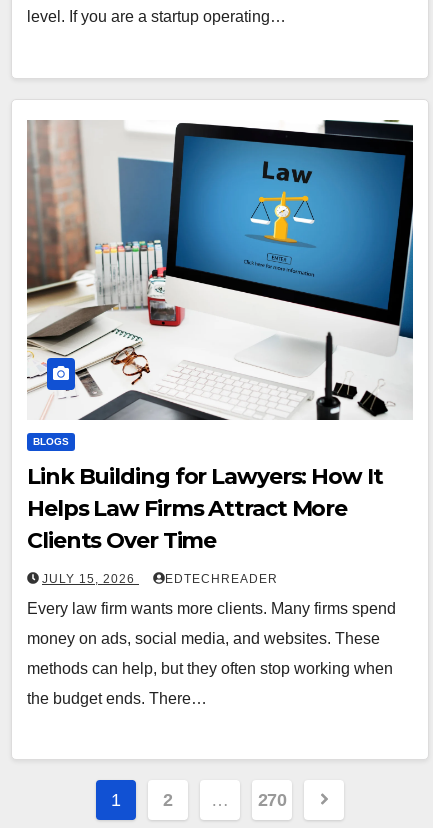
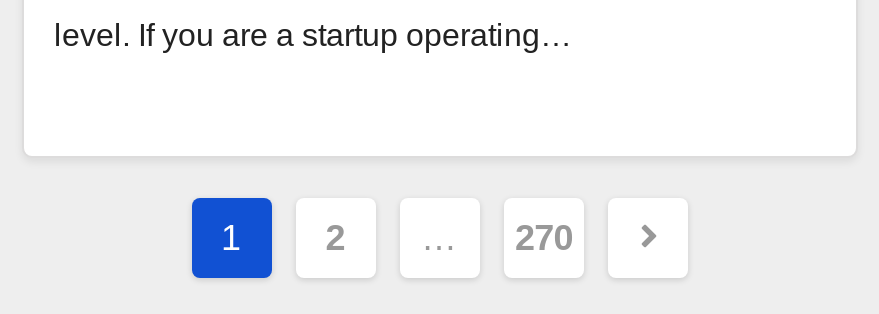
[26,119,414,706] [image] | BLOGS | Link Building for Lawyers: How It | Helps Law Firms Attract More | Clients Over Time | JULY 15, 2026 | EDTECHREADER | Every law firm wants more clients. Many firms spend | money on ads, social media, and websites. These | methods can help, but they often stop working when | the budget ends. There… -> none

